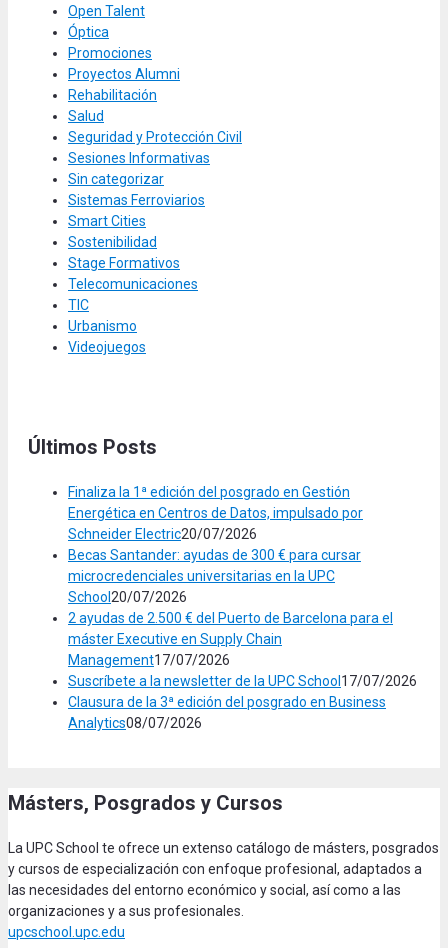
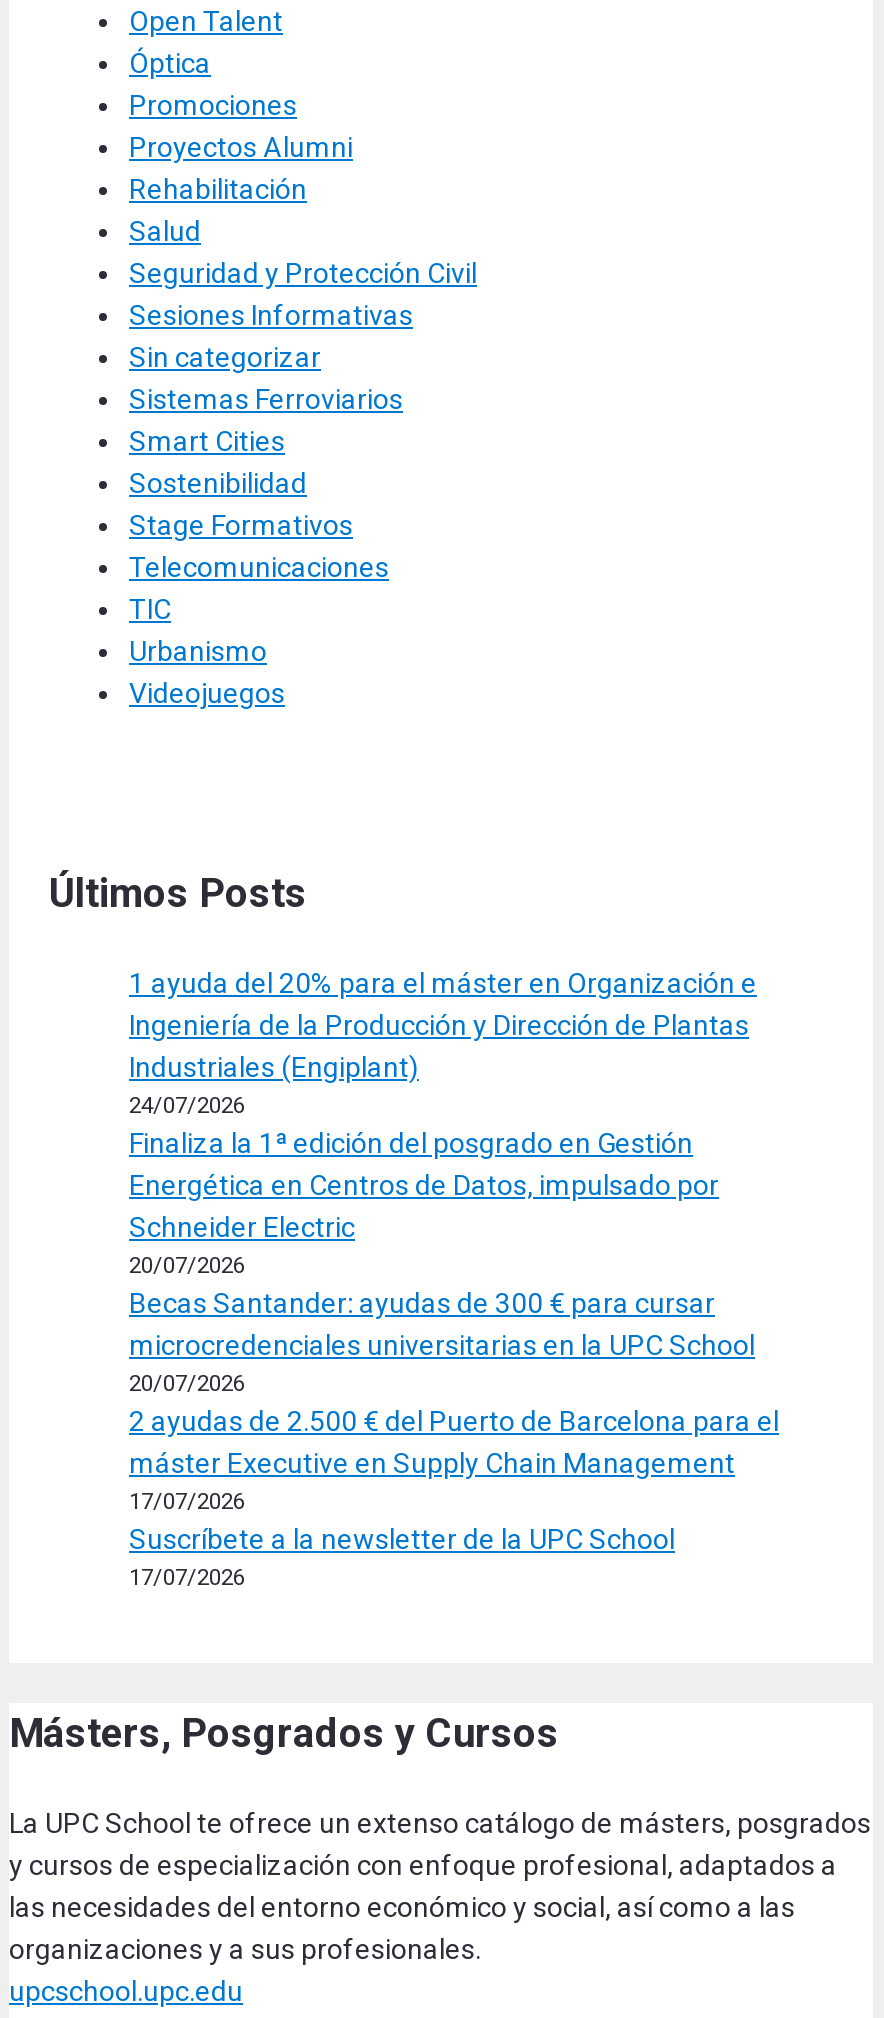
none -> [129,967,757,1119] 1 ayuda del 20% para el máster en Organización e | Ingeniería de la Producción y Dirección de Plantas | Industriales (Engiplant) | 24/07/2026
moved [68,483,363,520] -> [129,1127,719,1201]: Finaliza la 1ª edición del posgrado en Gestión | Energética en Centros de Datos, impulsado por
moved [68,546,361,562] -> [129,1287,715,1319]: Becas Santander: ayudas de 300 € para cursar
moved [68,609,393,625] -> [129,1405,779,1437]: 2 ayudas de 2.500 € del Puerto de Barcelona para el
[68,630,417,730] máster Executive en Supply Chain | Management17/07/2026 | Suscríbete a la newsletter de la UPC School17/07/2026 | Clausura de la 3ª edición del posgrado en Business | Analytics08/07/2026 -> [129,1447,735,1591] máster Executive en Supply Chain Management | 17/07/2026 | Suscríbete a la newsletter de la UPC School | 17/07/2026

